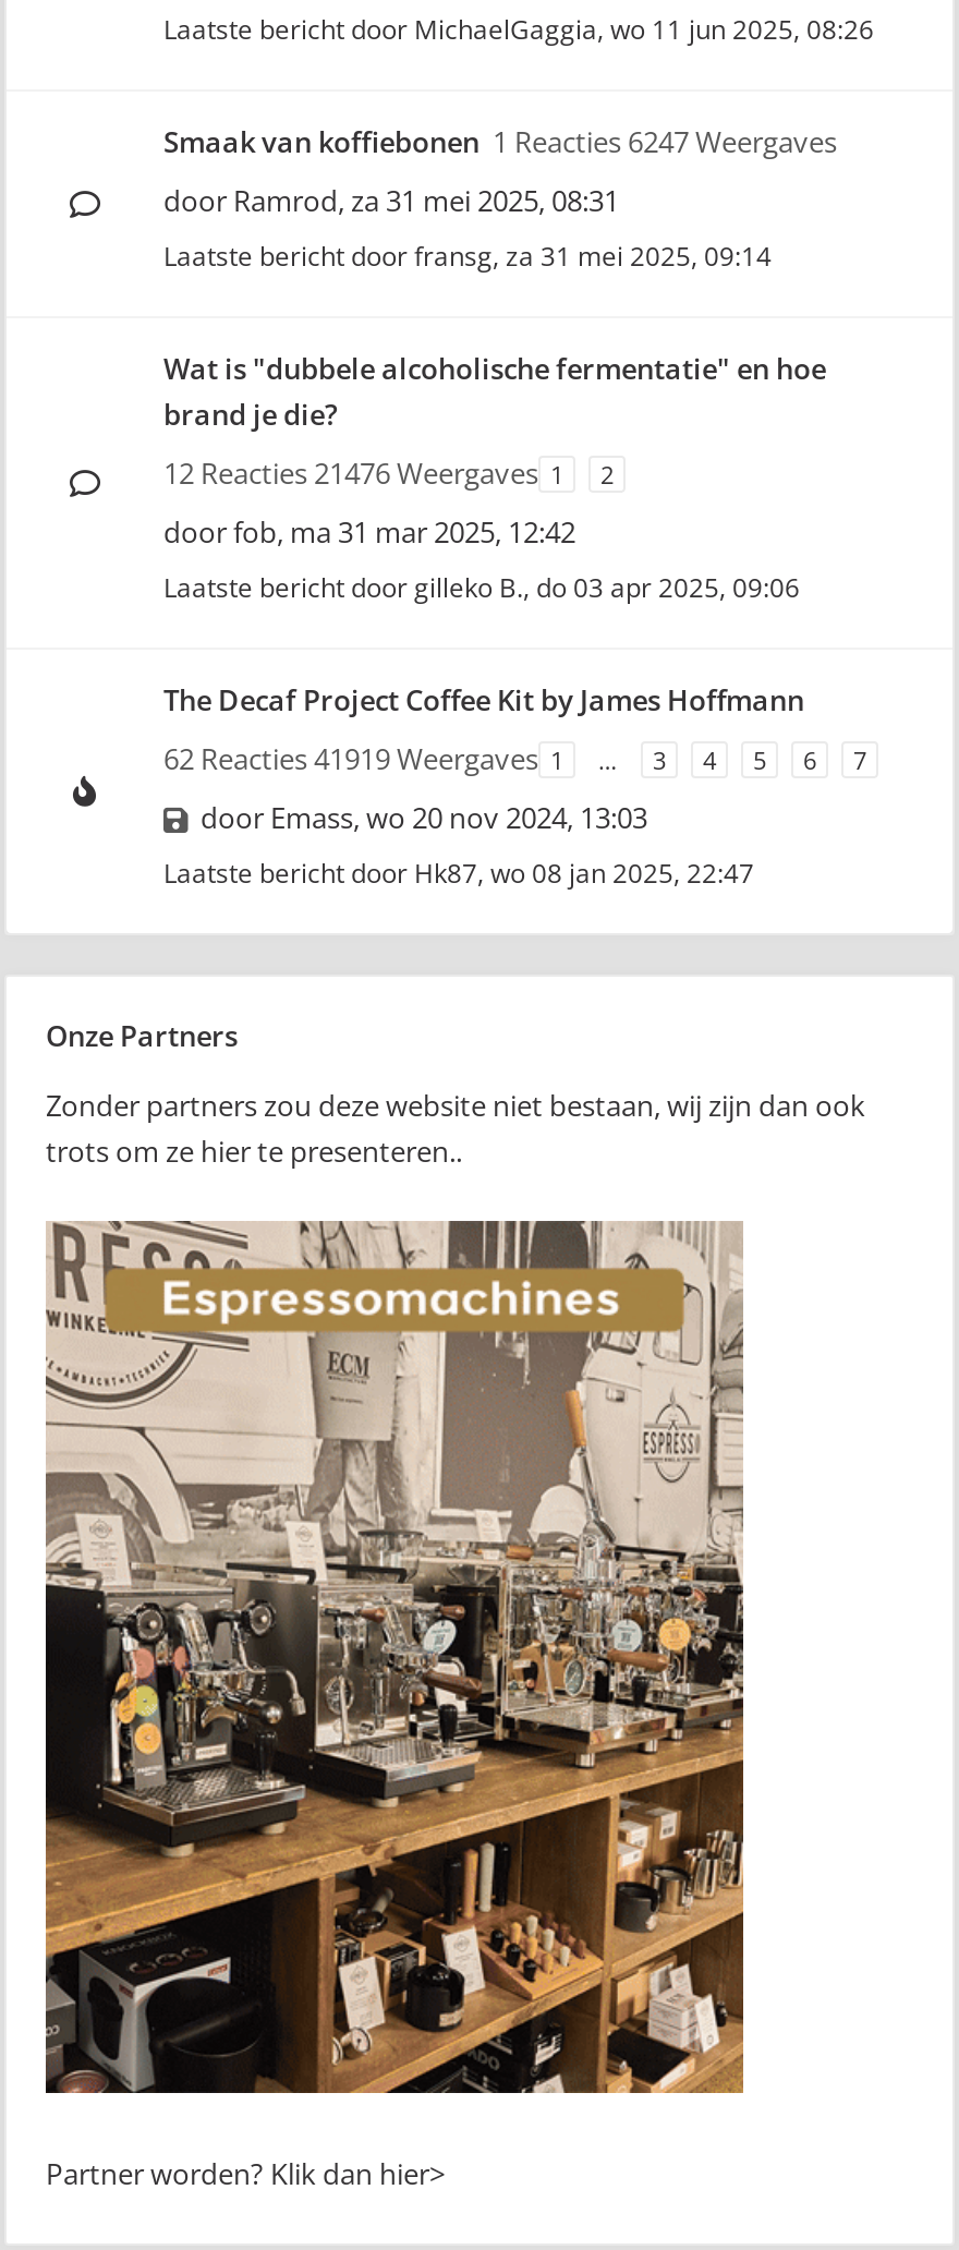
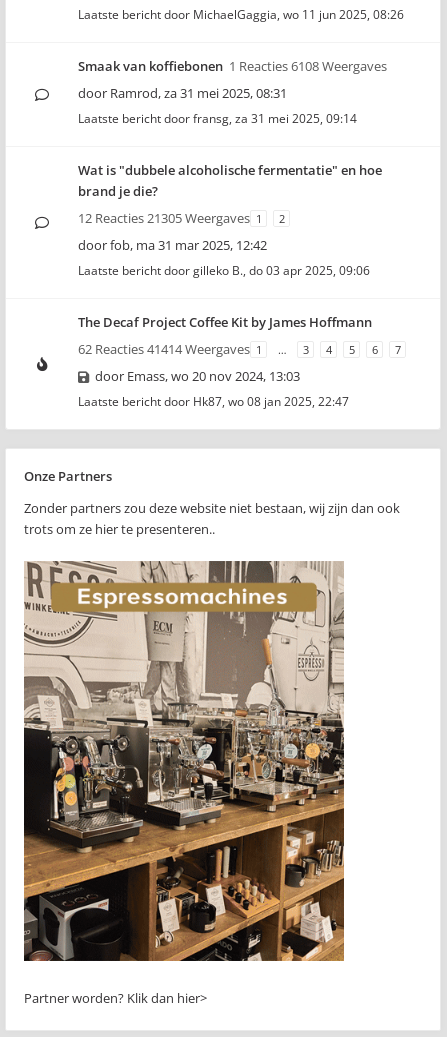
[163,122,837,161] Smaak van koffiebonen 1 Reacties 6247 Weergaves -> [78,57,387,75] Smaak van koffiebonen 1 Reacties 6108 Weergaves
[163,453,563,493] 12 Reacties 21476 Weergaves 1 -> [78,209,261,227] 12 Reacties 21305 Weergaves 1
[163,739,563,778] 62 Reacties 41919 Weergaves 1 -> [78,340,261,358] 62 Reacties 41414 Weergaves 1

